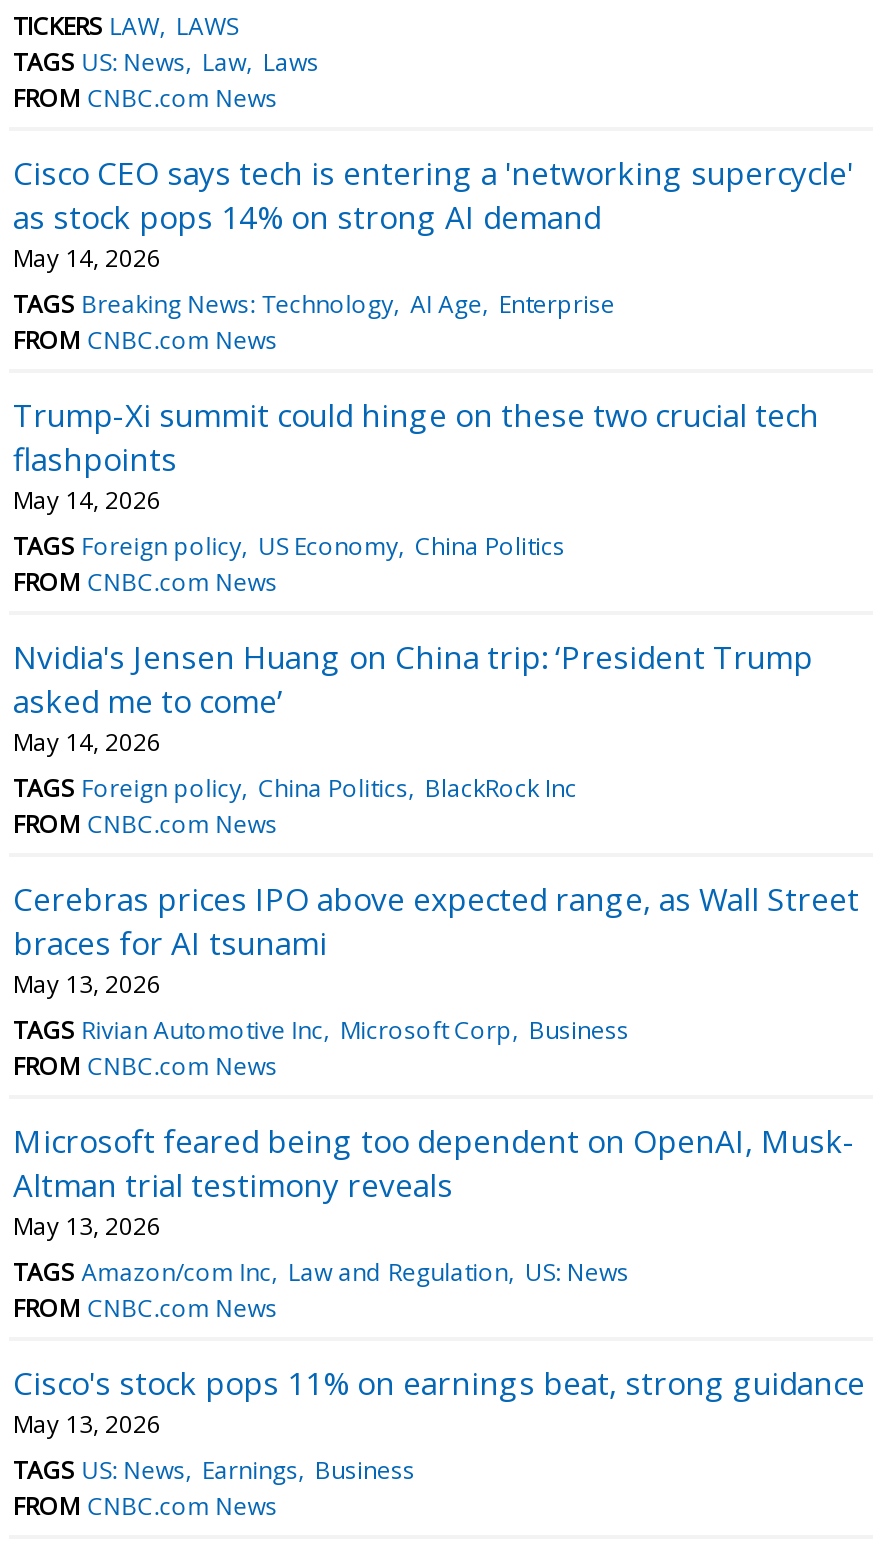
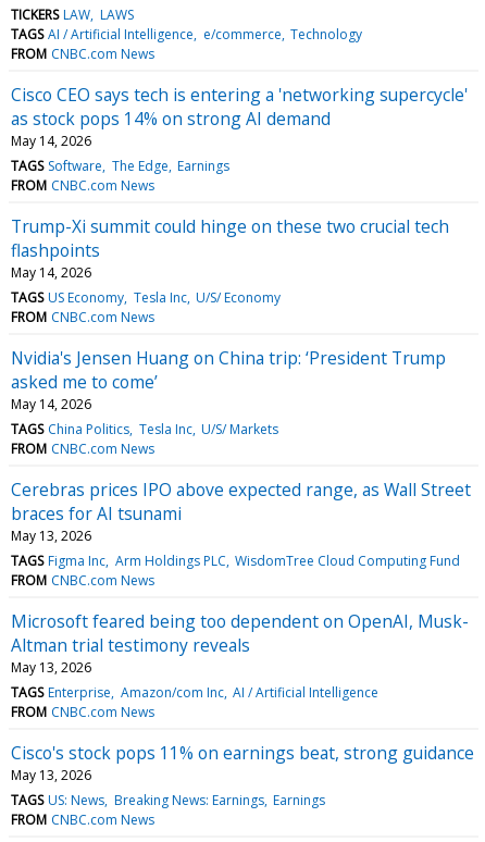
[13,45,319,79] TAGS US: News Law Laws -> [11,25,362,43] TAGS AI / Artificial Intelligence e/commerce Technology
[13,287,615,321] TAGS Breaking News: Technology AI Age Enterprise -> [11,157,229,175] TAGS Software The Edge Earnings
[13,529,565,563] TAGS Foreign policy US Economy China Politics -> [11,288,280,307] TAGS US Economy Tesla Inc U/S/ Economy
[13,771,577,805] TAGS Foreign policy China Politics BlackRock Inc -> [11,420,278,438] TAGS China Politics Tesla Inc U/S/ Markets
[13,1013,629,1047] TAGS Rivian Automotive Inc Microsoft Corp Business -> [11,551,460,570] TAGS Figma Inc Arm Holdings PLC WisdomTree Cloud Computing Fund
[13,1255,629,1289] TAGS Amazon/com Inc Law and Regulation US: News -> [11,683,378,702] TAGS Enterprise Amazon/com Inc AI / Artificial Intelligence
[13,1453,415,1487] TAGS US: News Earnings Business -> [11,791,325,809] TAGS US: News Breaking News: Earnings Earnings

